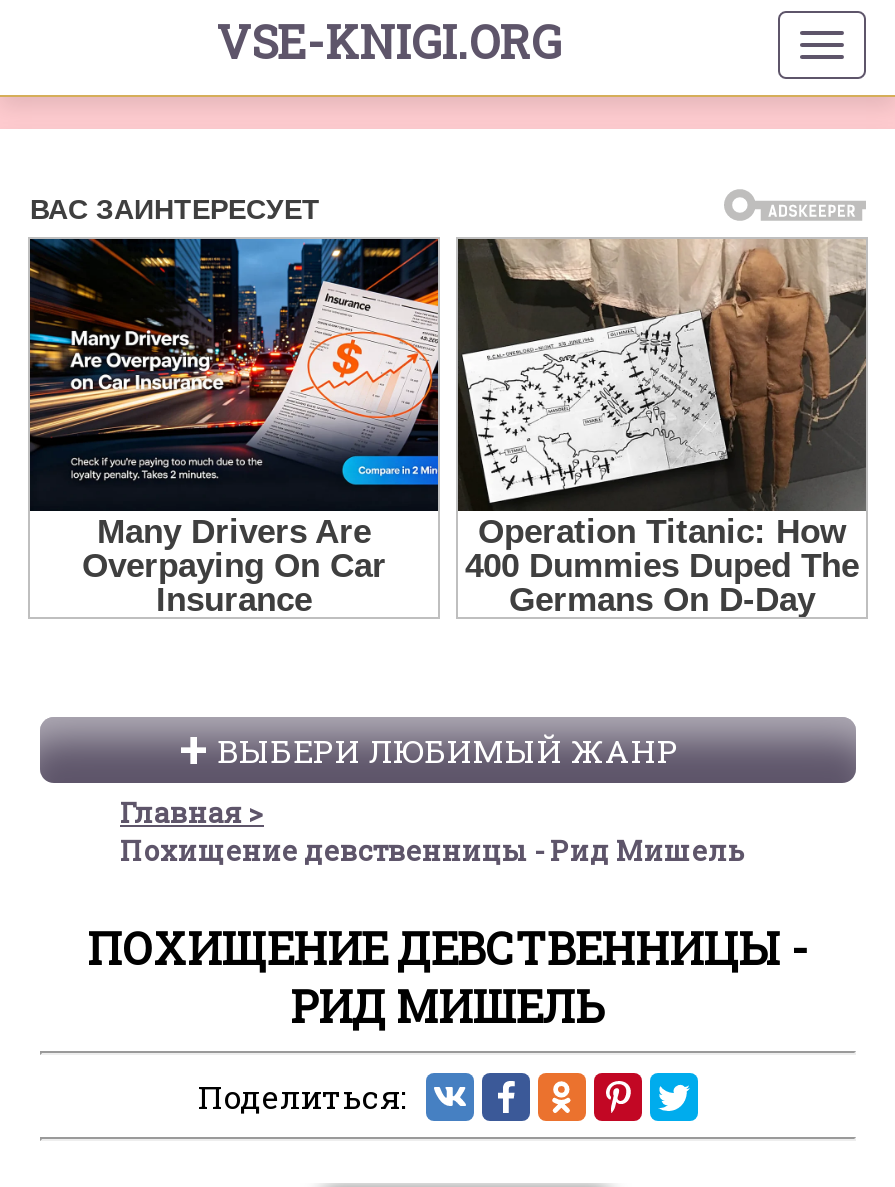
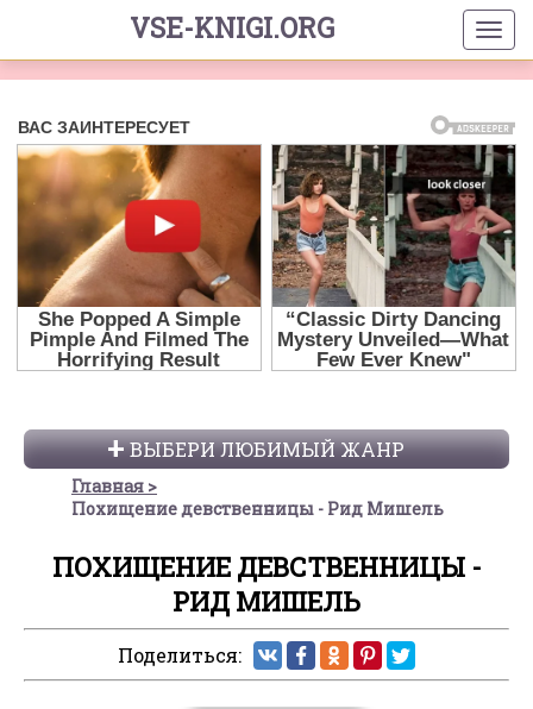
[28,237,440,617] [image] -> [17,144,262,371] [image]
[456,237,868,619] [image] -> [271,144,516,370] [image]

